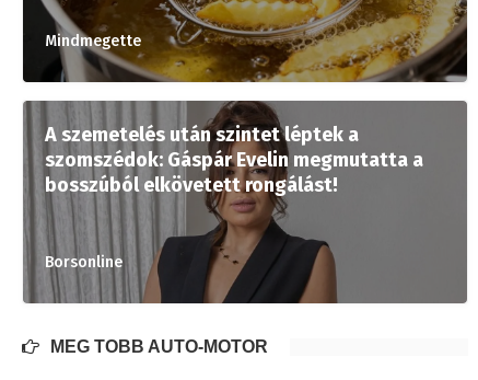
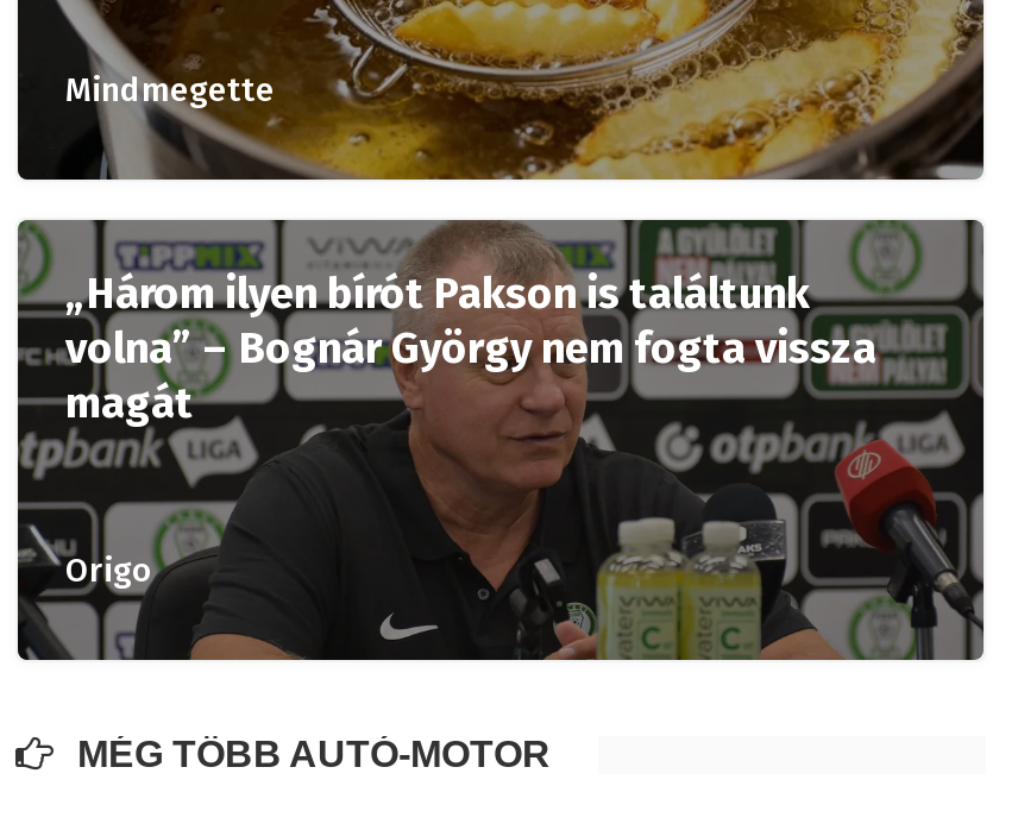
[23,100,467,304] [image] | A szemetelés után szintet léptek a | szomszédok: Gáspár Evelin megmutatta a | bosszúból elkövetett rongálást! -> [18,219,984,661] [image] | „Három ilyen bírót Pakson is találtunk | volna” – Bognár György nem fogta vissza | magát
[45,253,123,272] Borsonline -> [65,549,153,590] Origo

